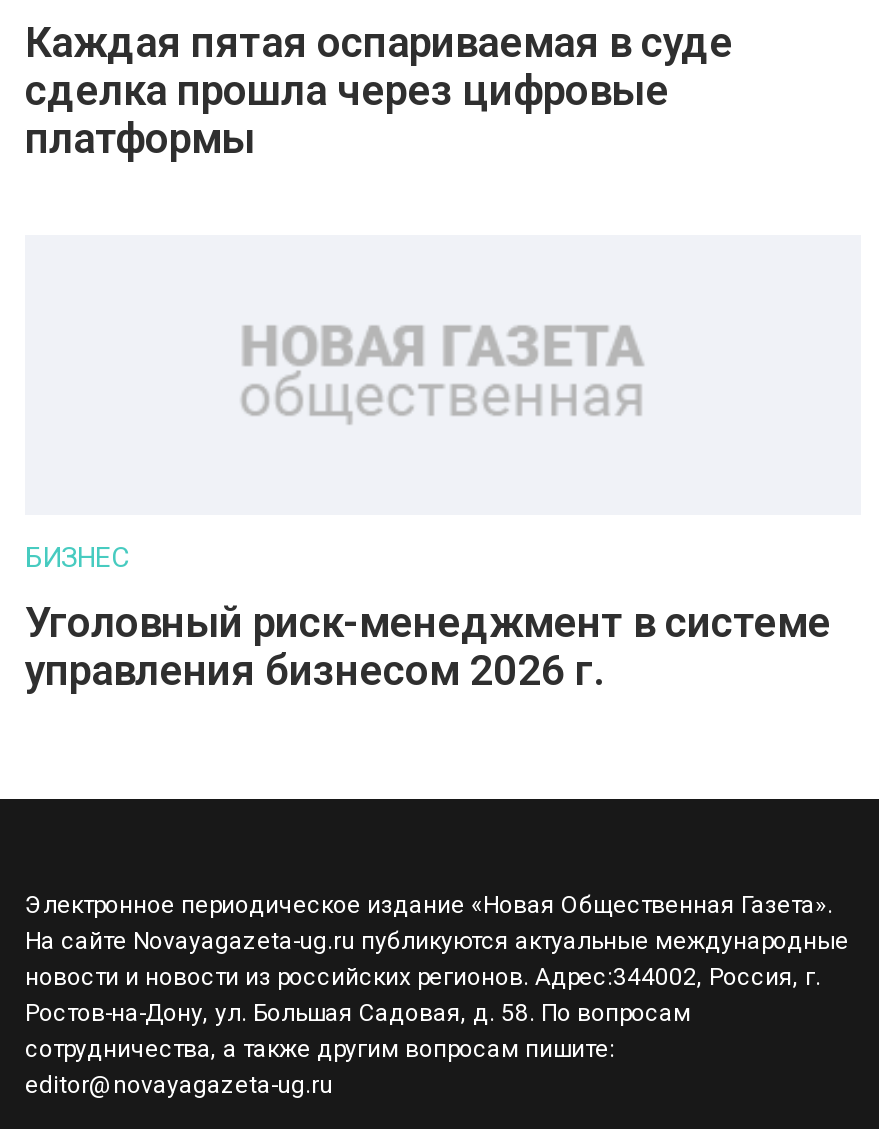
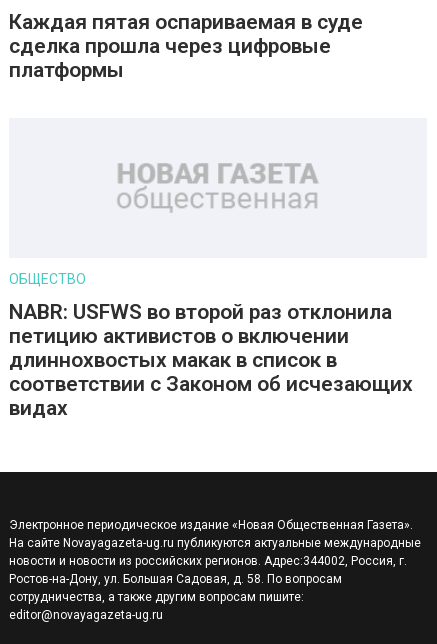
[25,540,129,572] БИЗНЕС -> [9,271,86,287] ОБЩЕСТВО
[25,598,831,694] Уголовный риск-менеджмент в системе | управления бизнесом 2026 г. -> [9,300,413,420] NABR: USFWS во второй раз отклонила | петицию активистов о включении | длиннохвостых макак в список в | соответствии с Законом об исчезающих | видах

